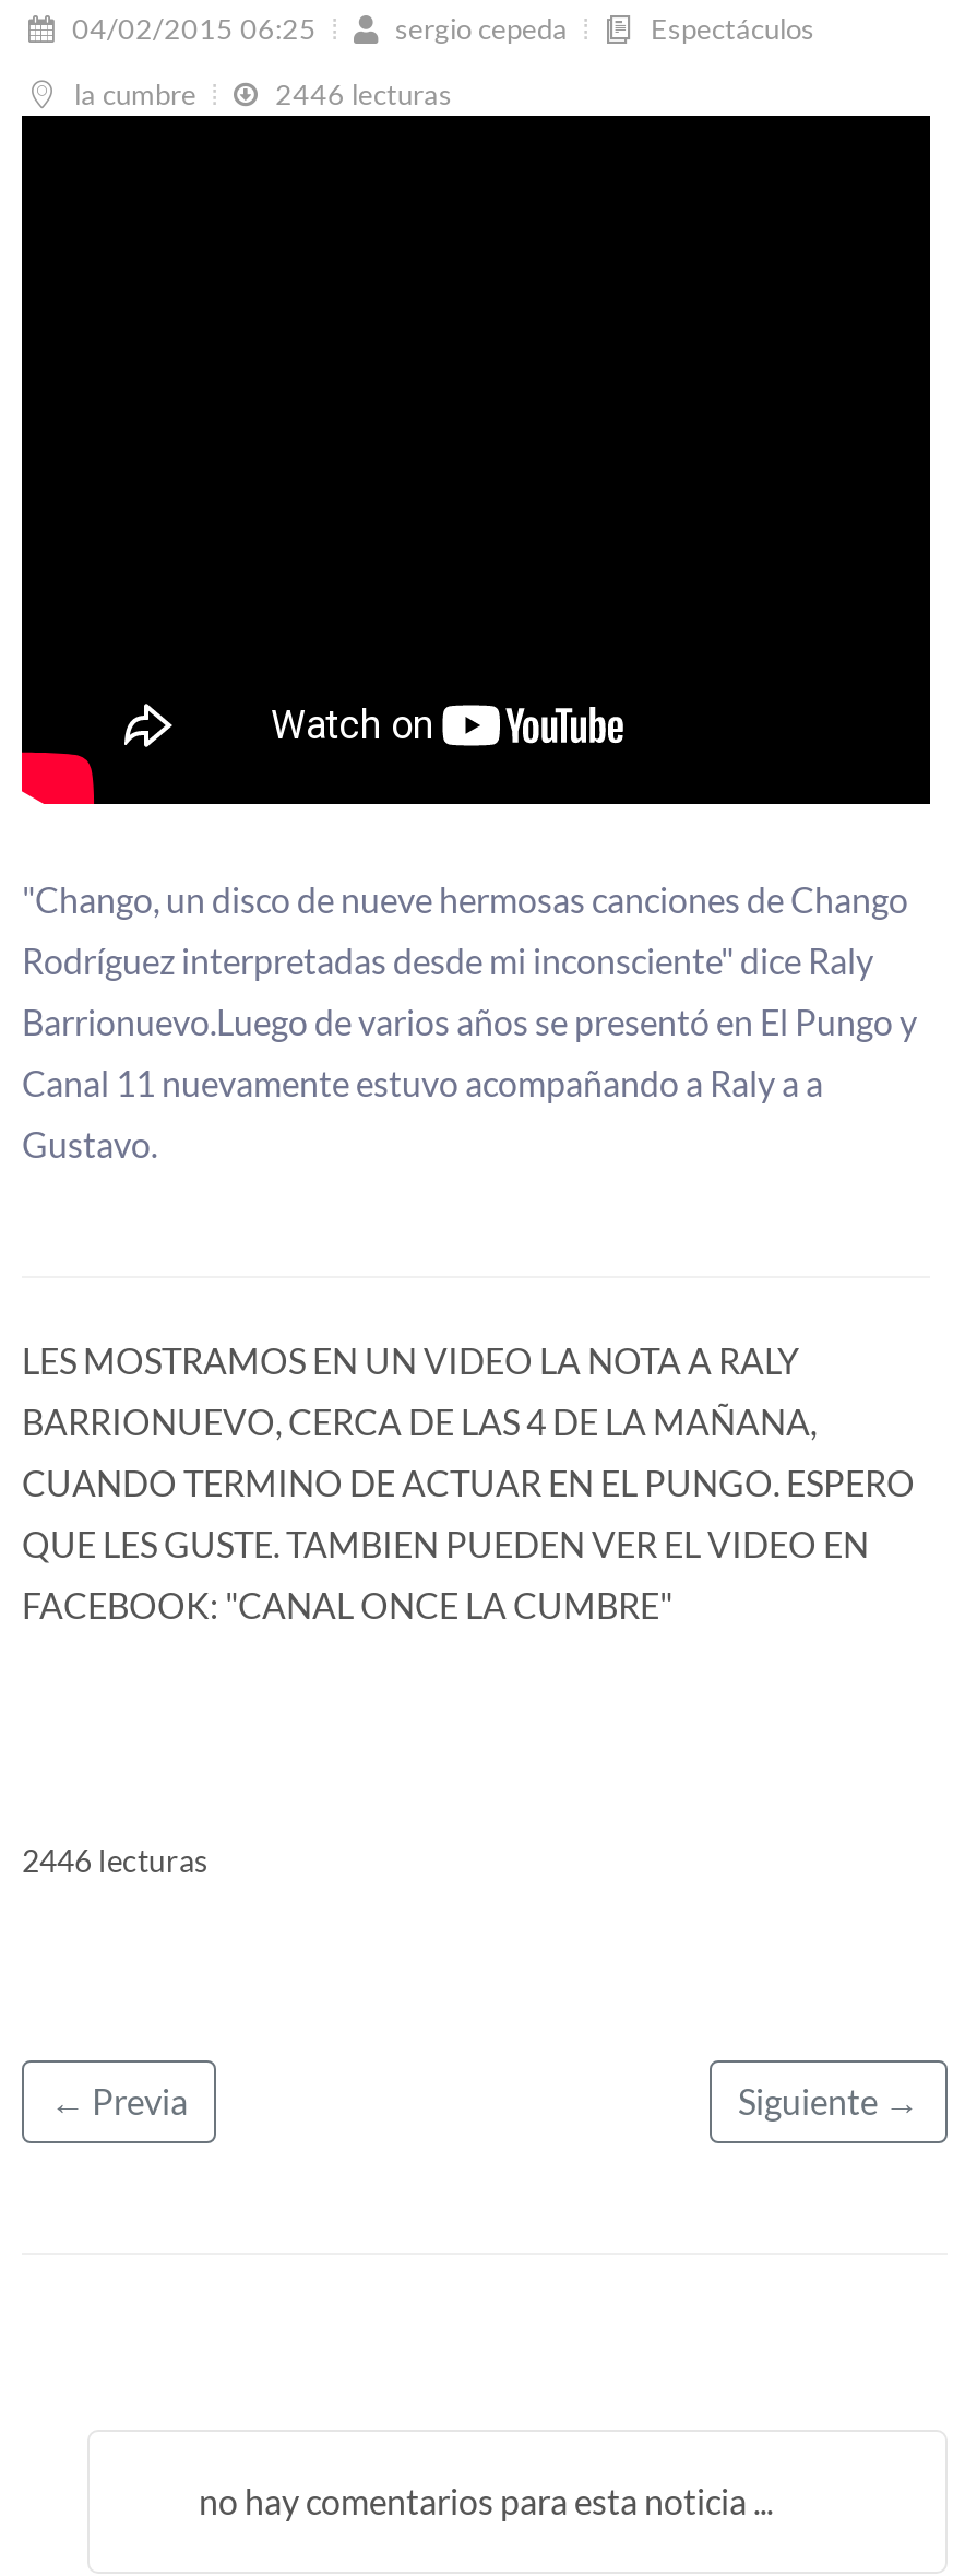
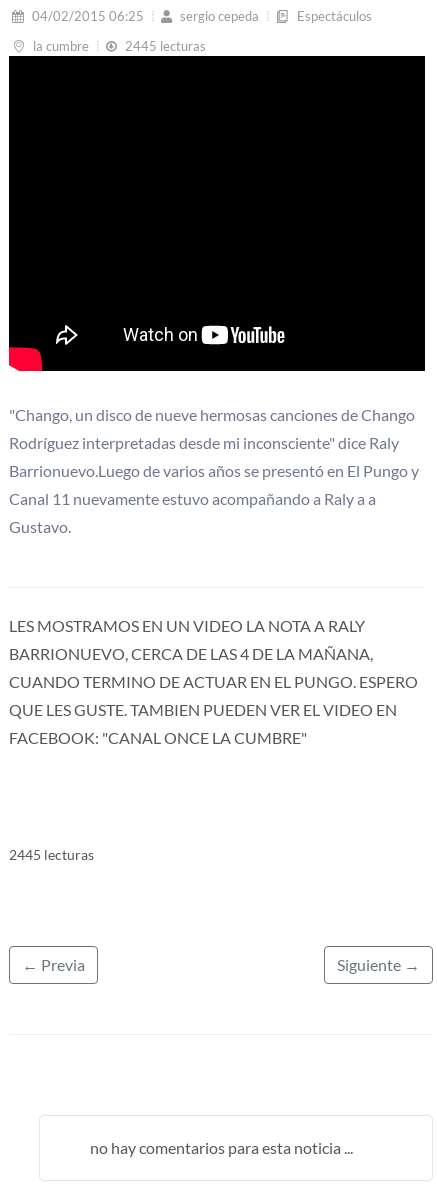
[269,76,452,111] 2446 lecturas -> [122,38,206,54] 2445 lecturas
[22,1841,207,1878] 2446 lecturas -> [9,846,94,863] 2445 lecturas

